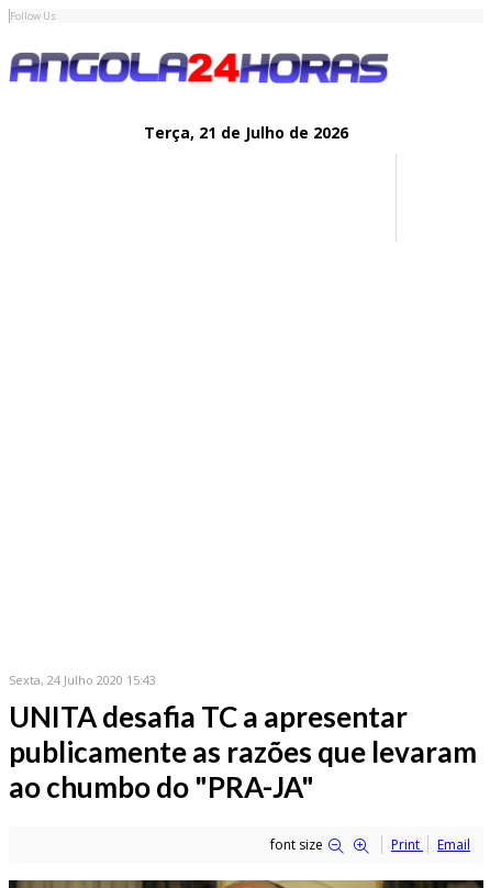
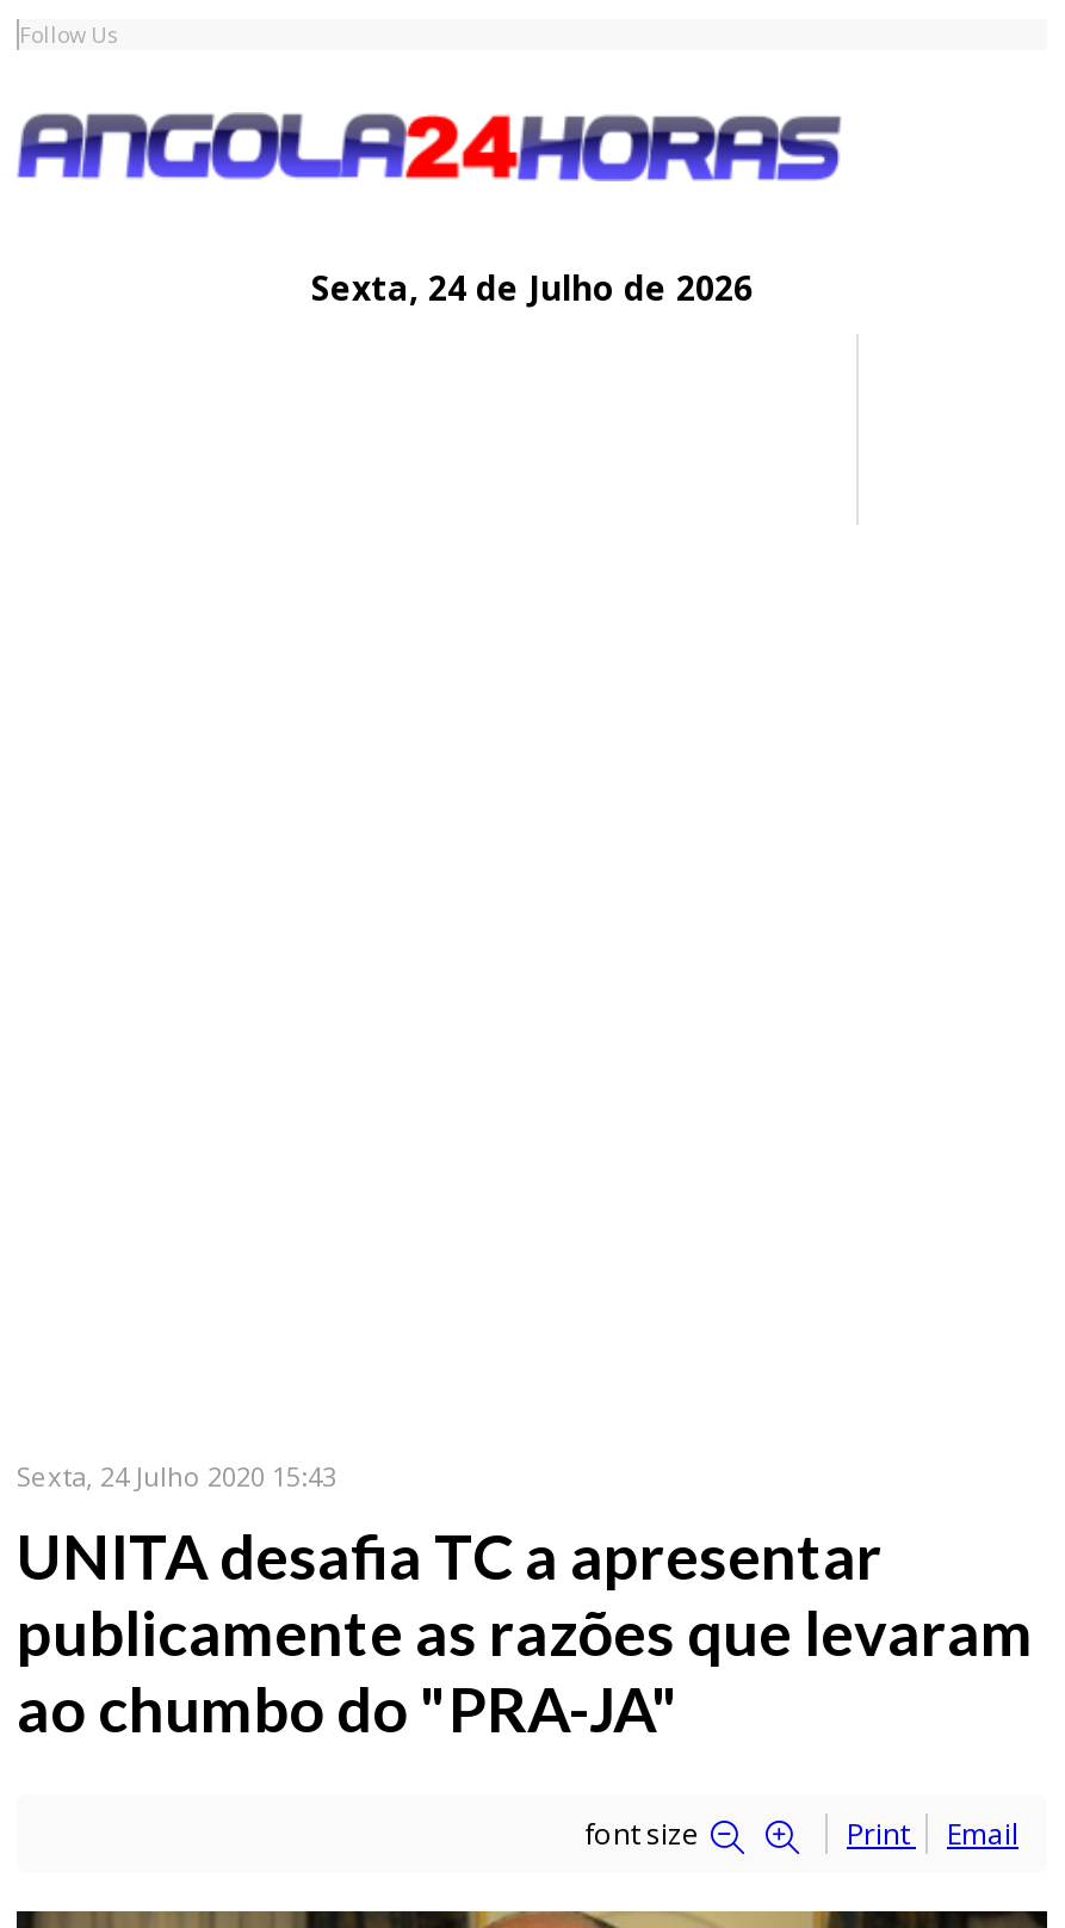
[144,122,348,143] Terça, 21 de Julho de 2026 -> [311,265,753,310] Sexta, 24 de Julho de 2026

